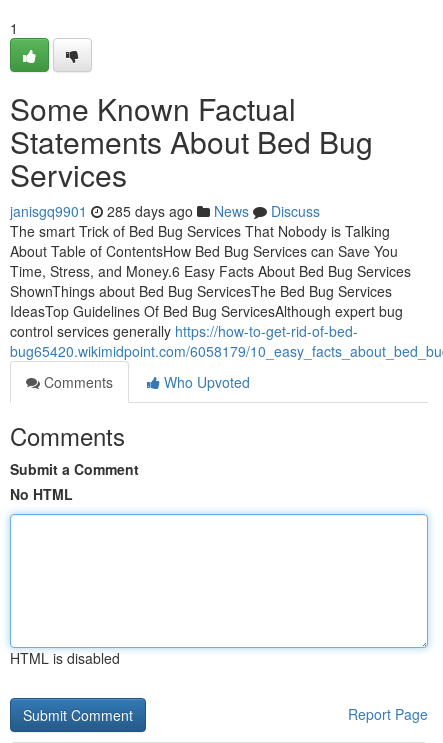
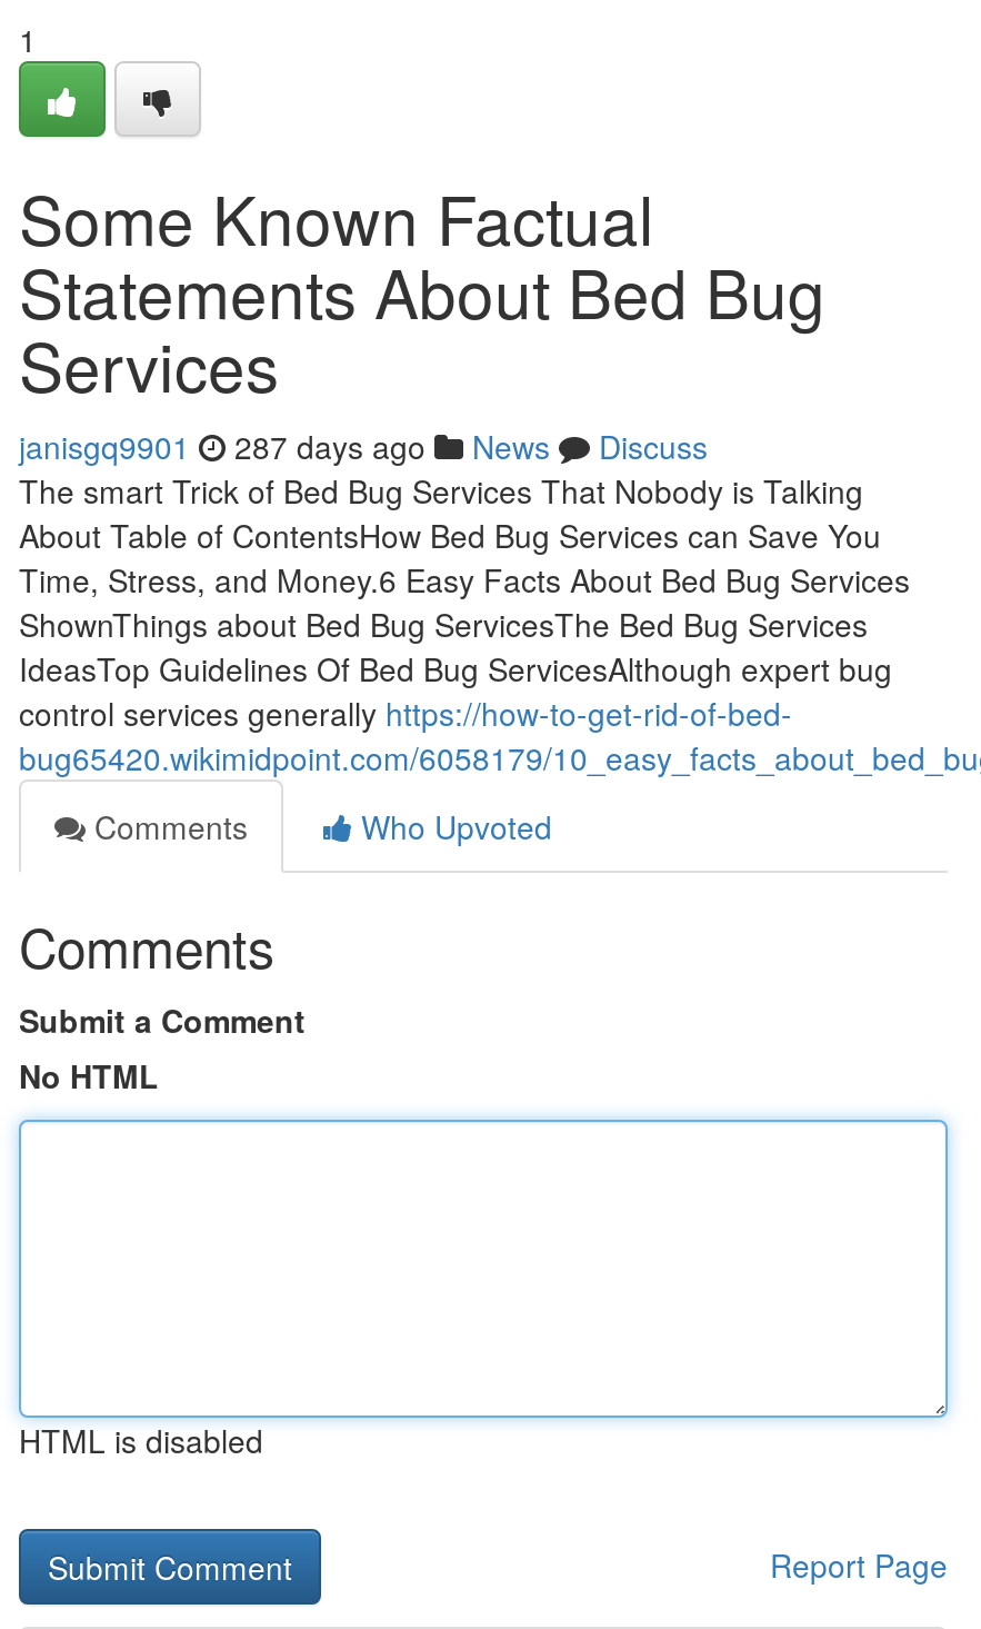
[10,201,320,221] janisgq9901 285 days ago News Discuss -> [19,424,708,468] janisgq9901 287 days ago News Discuss

